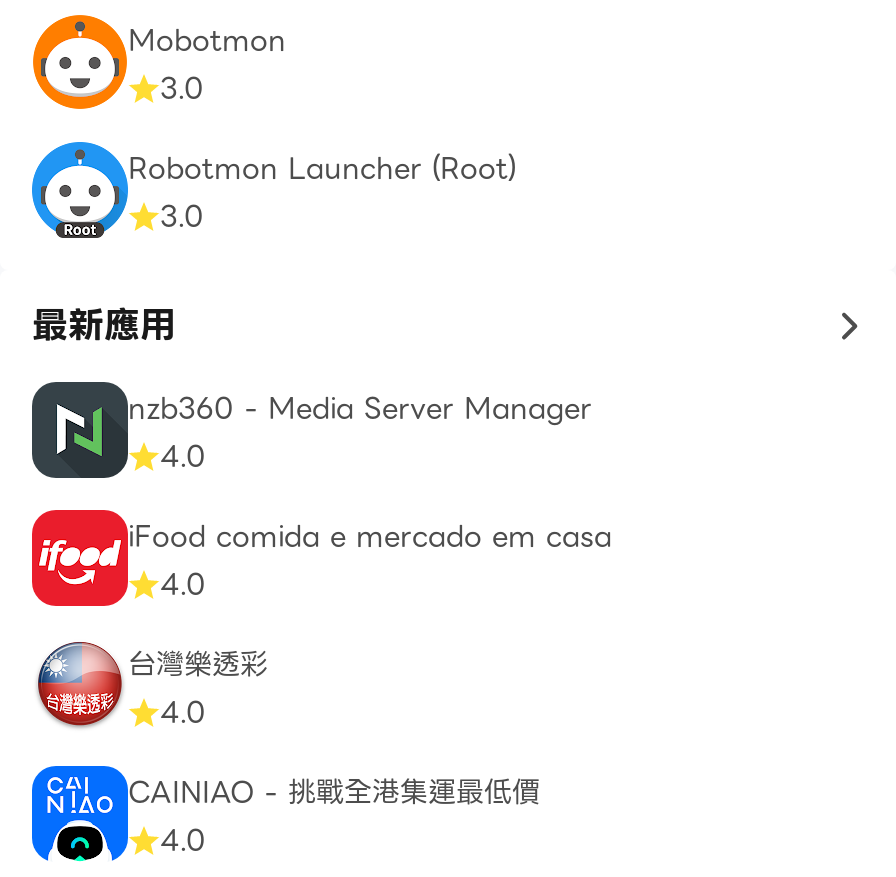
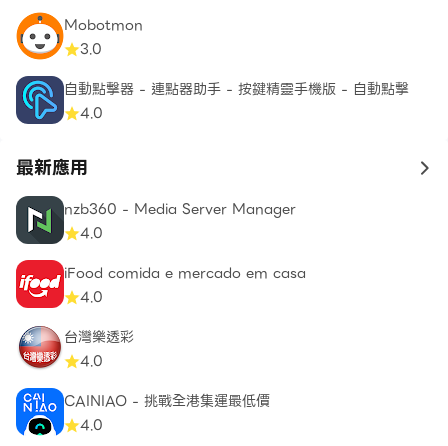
[30,140,516,238] [image] | Robotmon Launcher (Root) | 3.0 -> [15,75,409,125] [image] | 自動點擊器 - 連點器助手 - 按鍵精靈手機版 - 自動點擊 | 4.0

